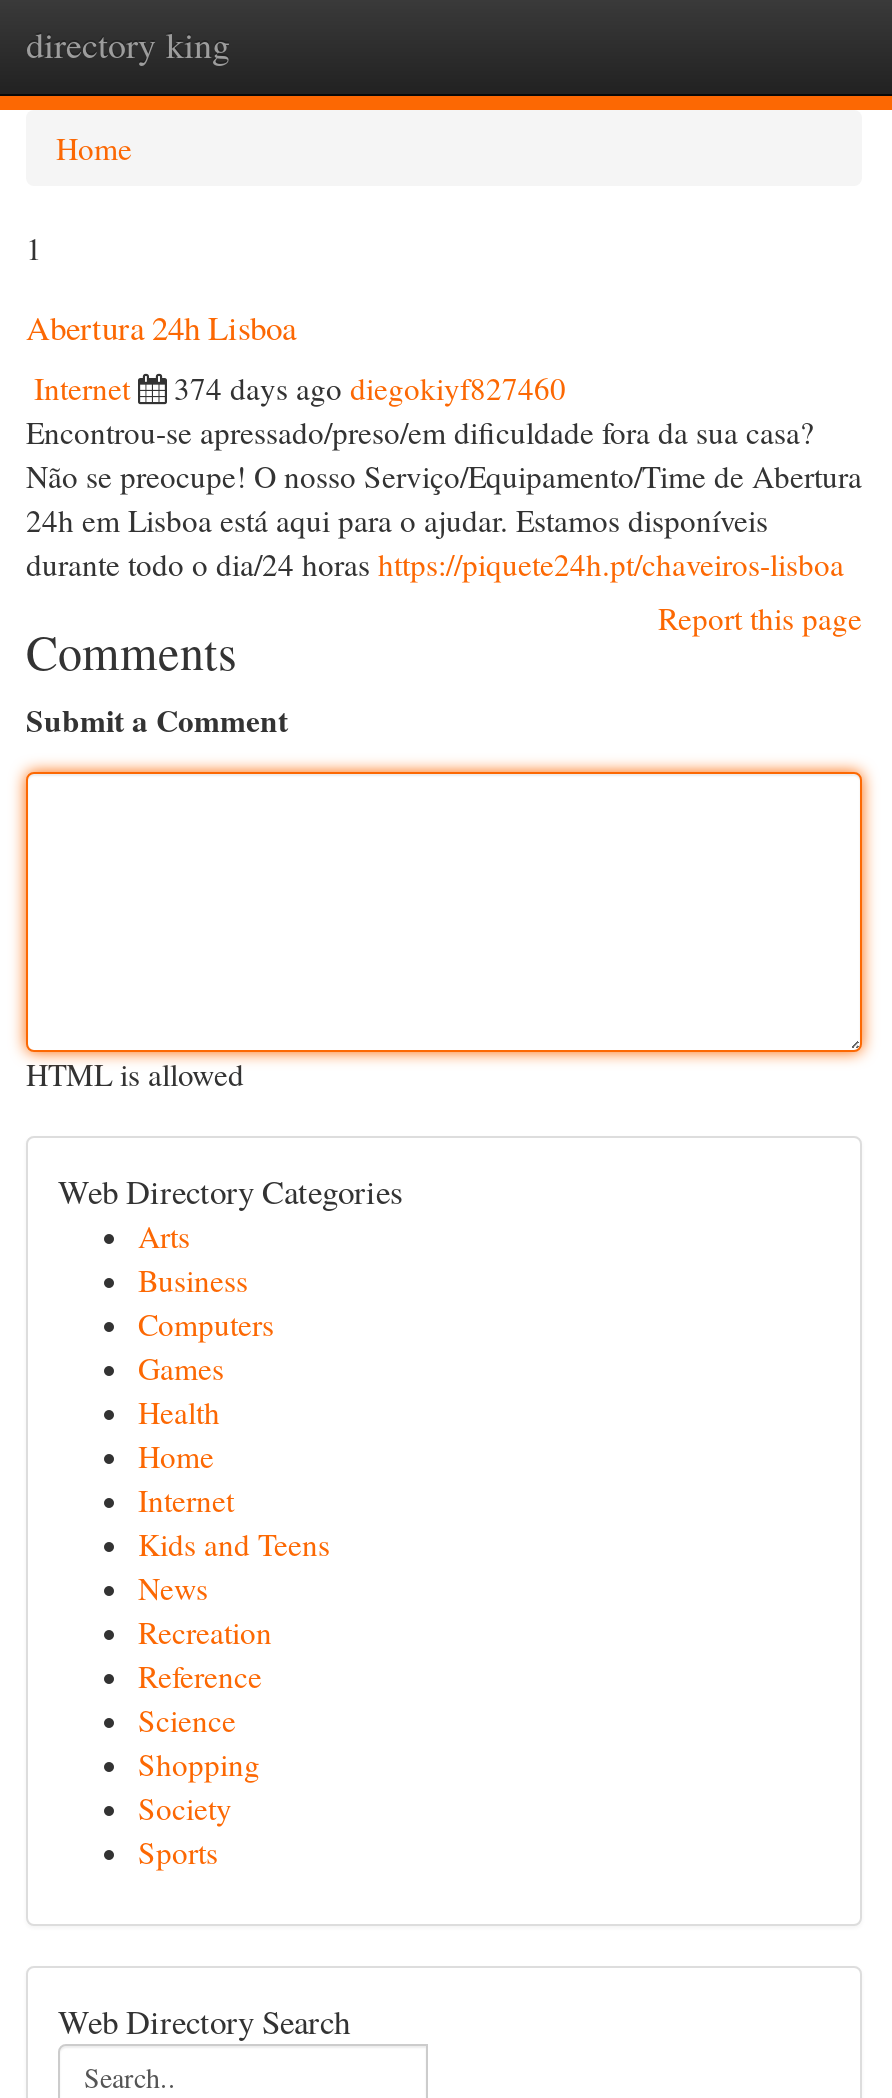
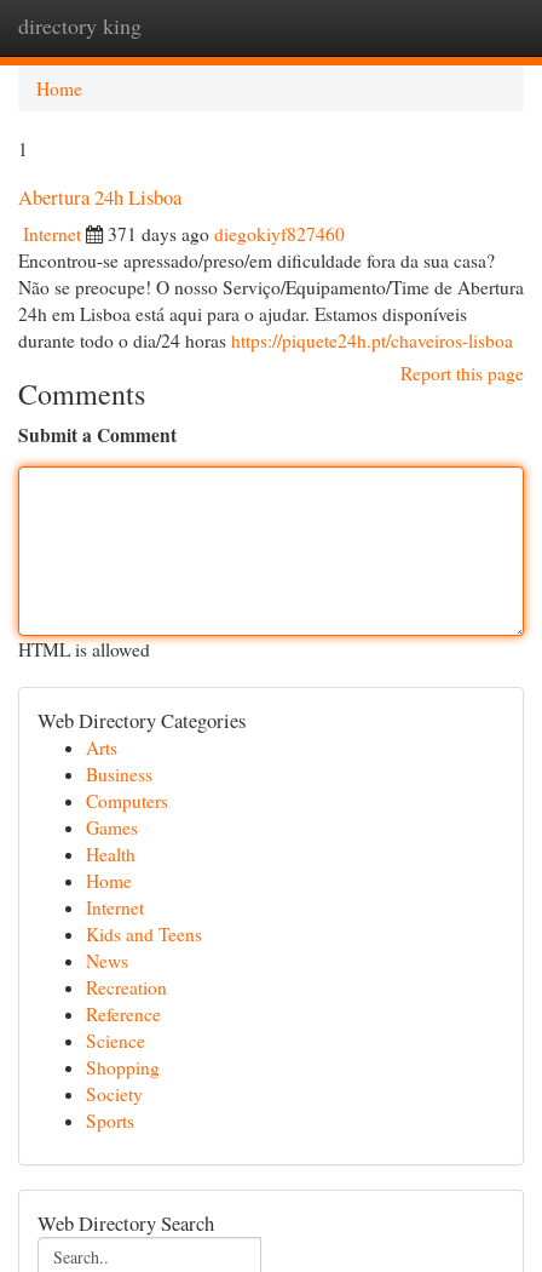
[174,368,566,408] 374 days ago diegokiyf827460 -> [108,222,345,246] 371 days ago diegokiyf827460

